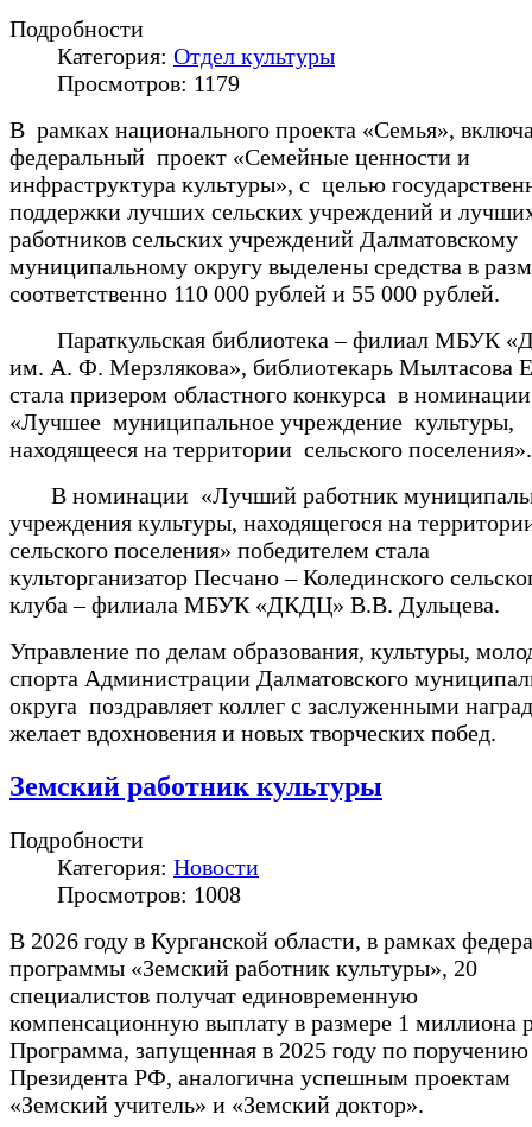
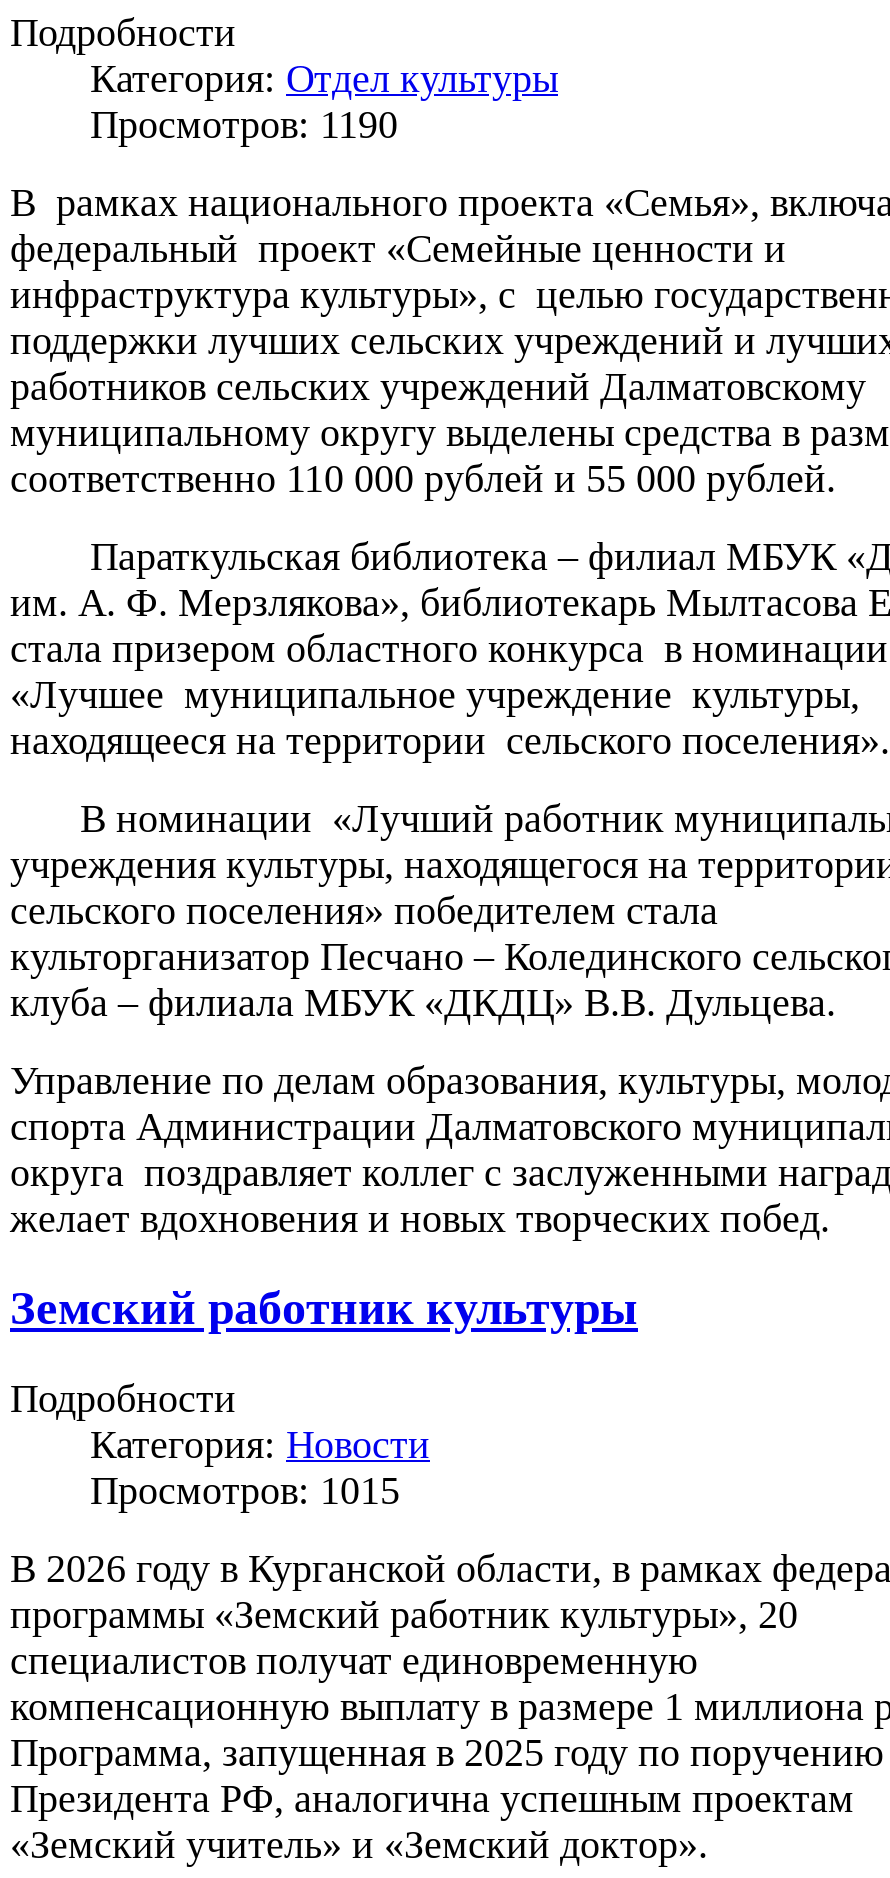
[57,70,240,96] Просмотров: 1179 -> [90,102,398,146] Просмотров: 1190
[57,881,241,907] Просмотров: 1008 -> [90,1468,400,1512] Просмотров: 1015

